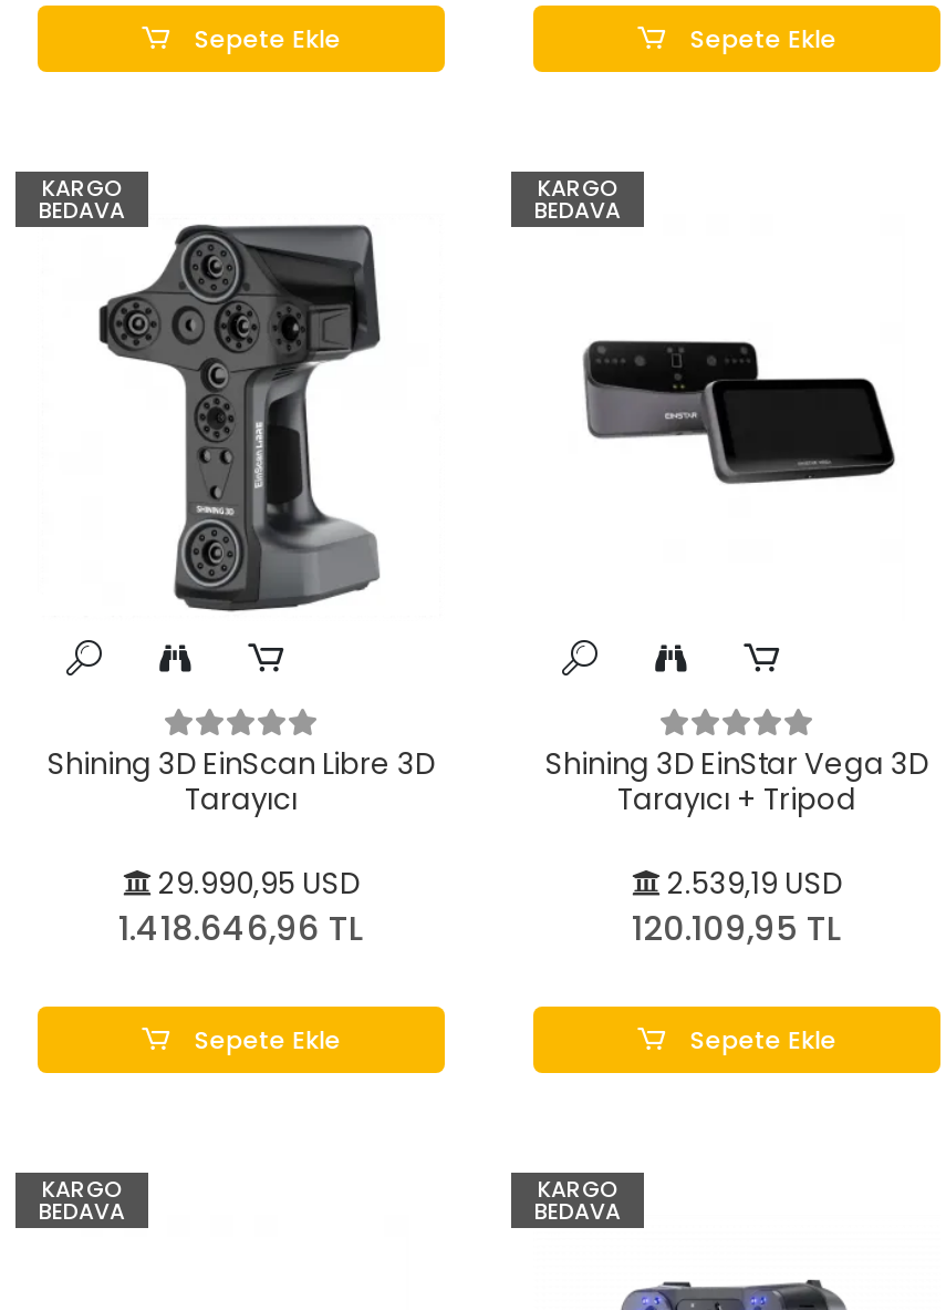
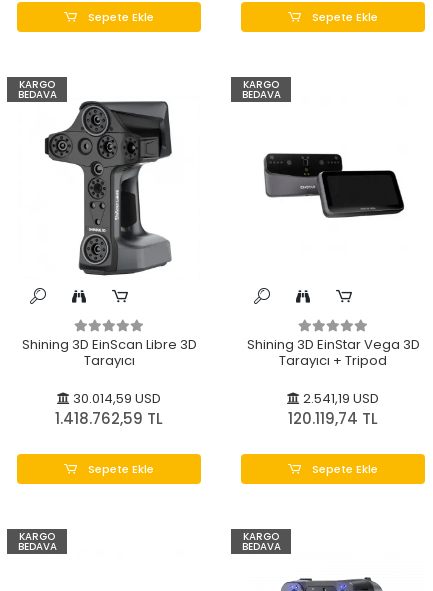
[152,862,360,904] 29.990,95 USD -> [70,388,161,407] 30.014,59 USD
[661,862,842,904] 2.539,19 USD -> [300,388,379,407] 2.541,19 USD
[118,904,364,950] 1.418.646,96 TL -> [55,407,163,428] 1.418.762,59 TL
[632,904,842,950] 120.109,95 TL -> [288,407,378,428] 120.119,74 TL

